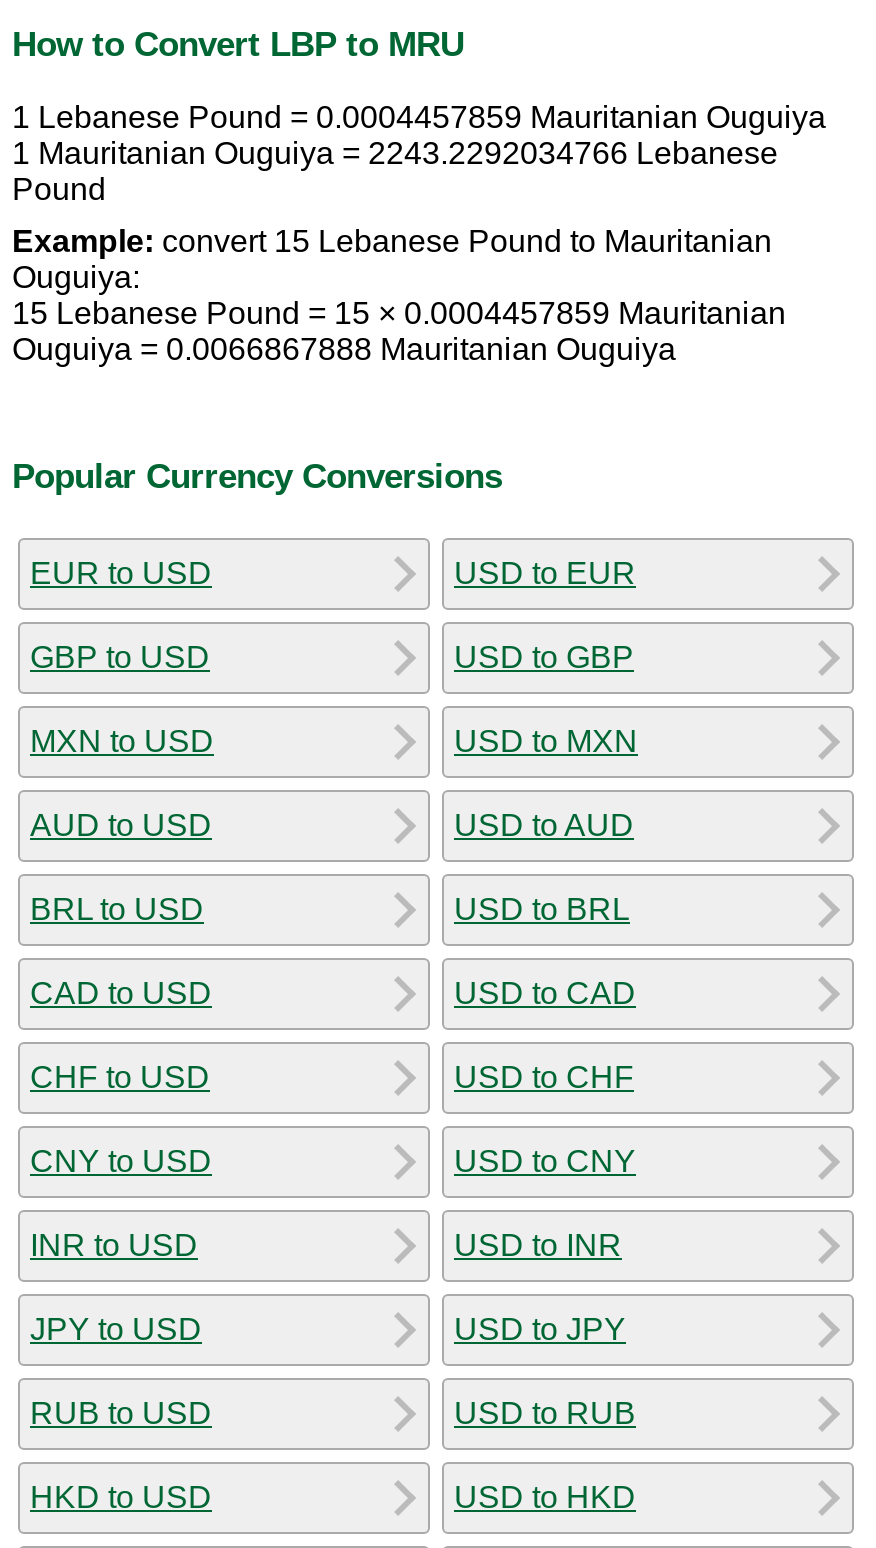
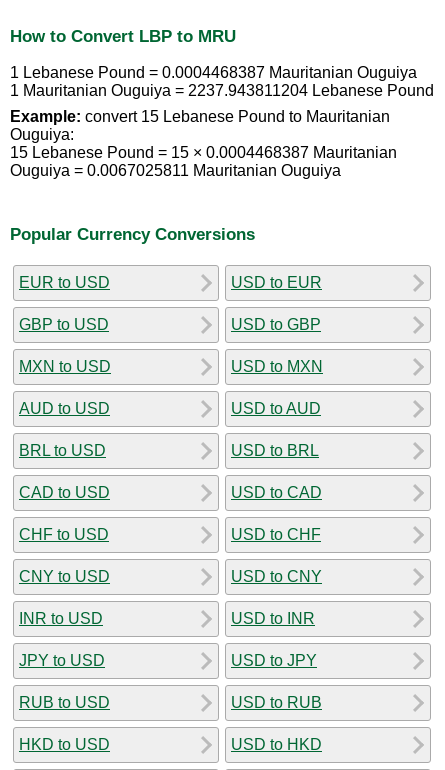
[12,101,826,207] 1 Lebanese Pound = 0.0004457859 Mauritanian Ouguiya | 1 Mauritanian Ouguiya = 2243.2292034766 Lebanese | Pound -> [10,64,434,99] 1 Lebanese Pound = 0.0004468387 Mauritanian Ouguiya | 1 Mauritanian Ouguiya = 2237.943811204 Lebanese Pound
[12,297,786,331] 15 Lebanese Pound = 15 × 0.0004457859 Mauritanian -> [10,144,397,161] 15 Lebanese Pound = 15 × 0.0004468387 Mauritanian
[12,333,676,367] Ouguiya = 0.0066867888 Mauritanian Ouguiya -> [10,162,341,179] Ouguiya = 0.0067025811 Mauritanian Ouguiya

